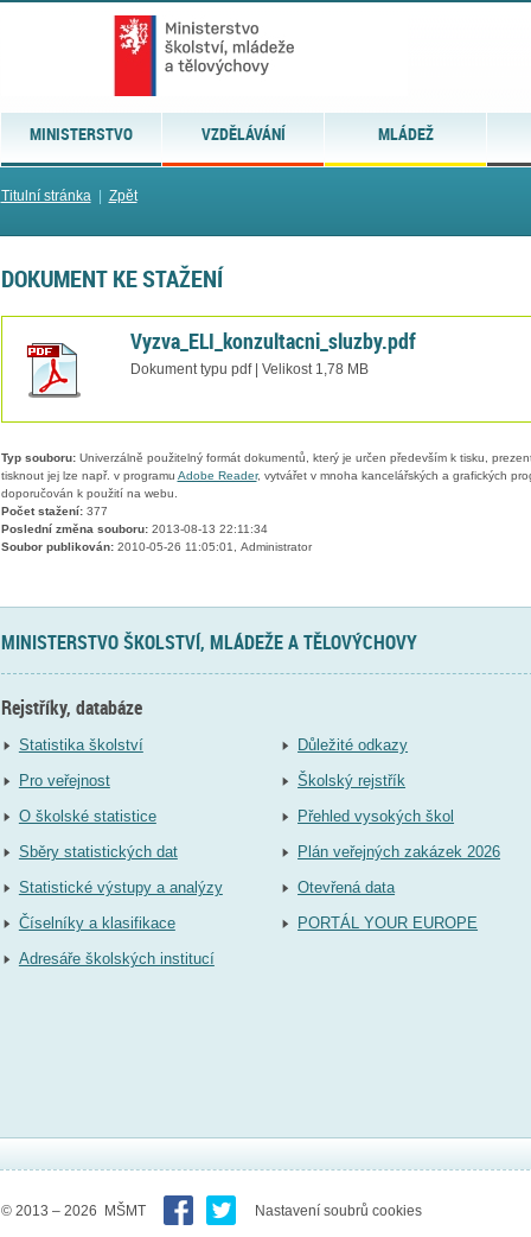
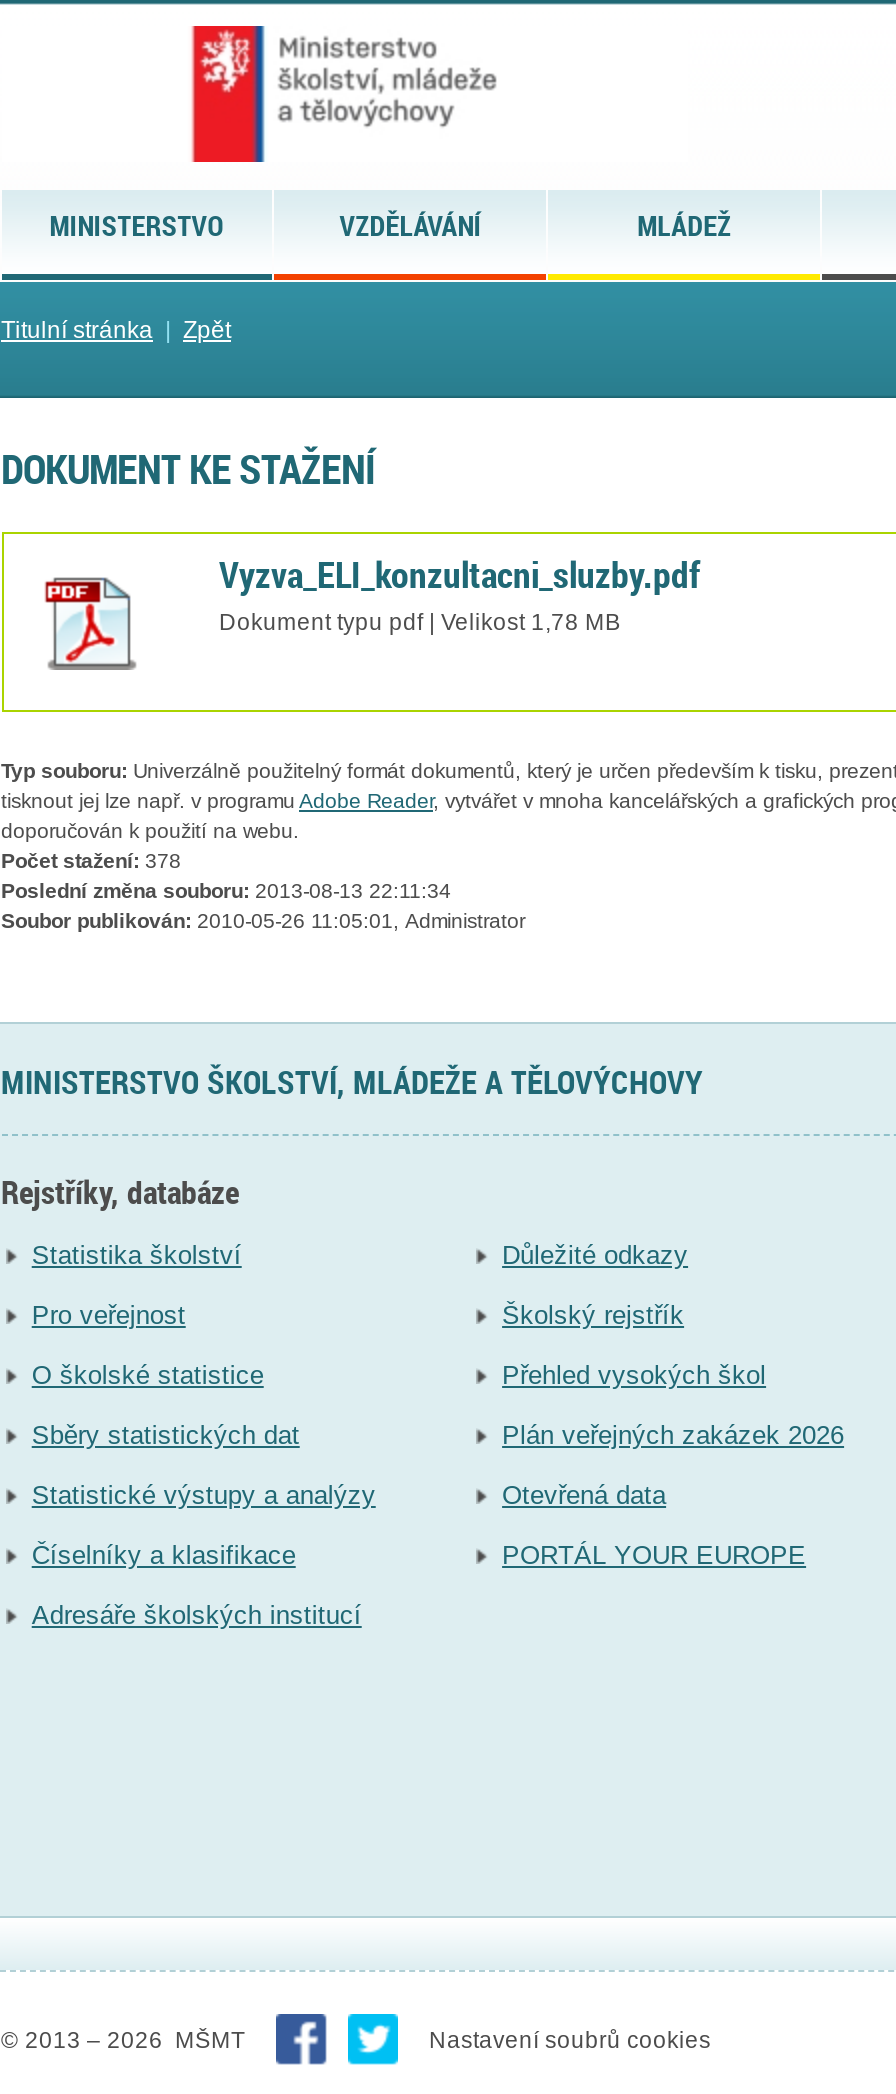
[1,505,107,518] Počet stažení: 377 -> [1,851,181,873] Počet stažení: 378

